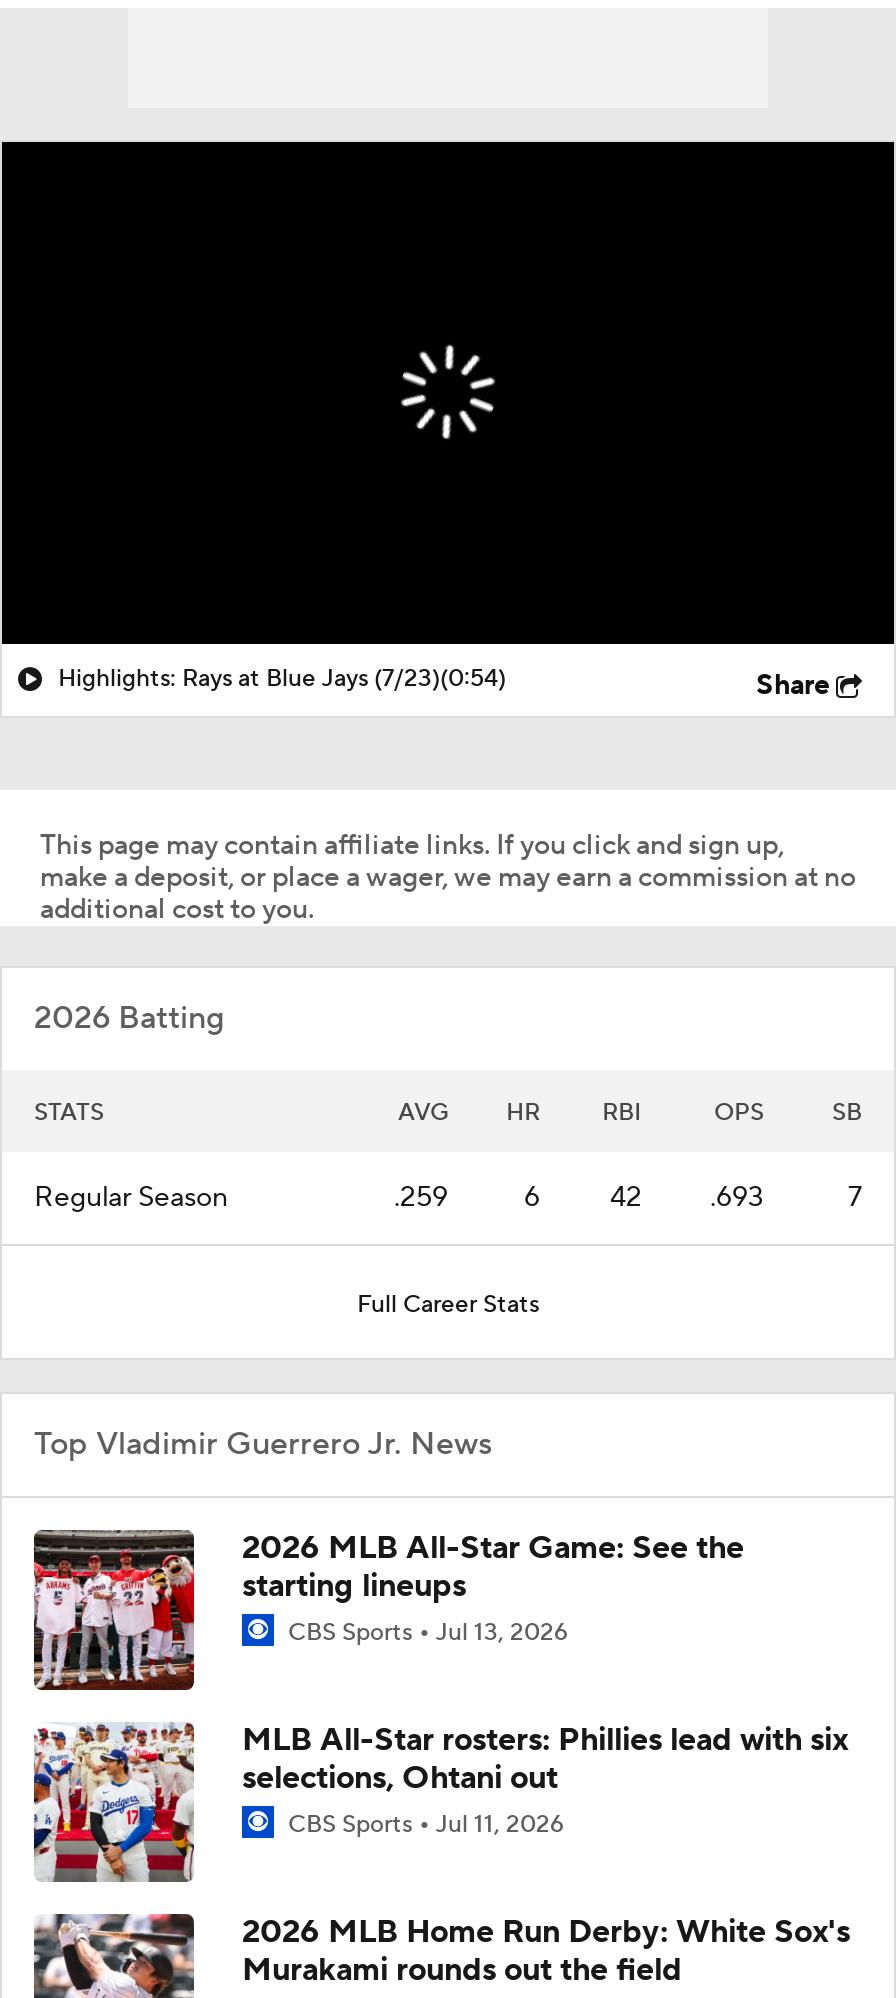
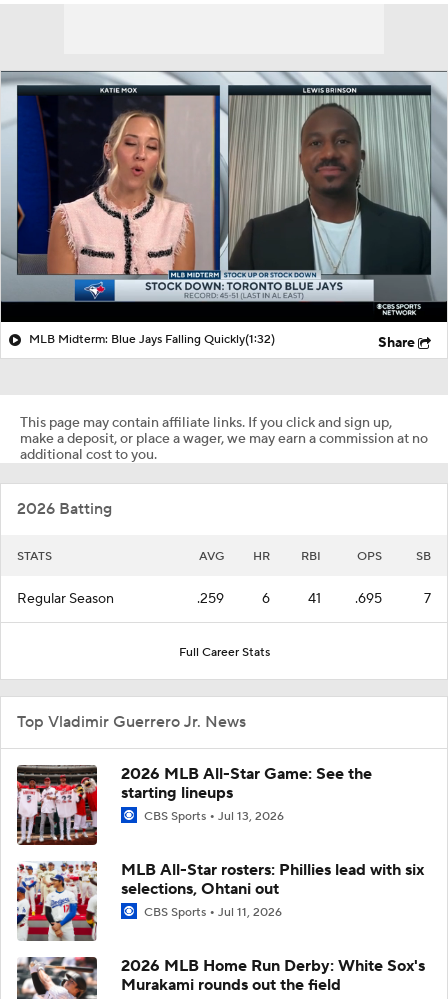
none -> [3,70,445,316] [image]
[58,664,506,694] Highlights: Rays at Blue Jays (7/23)(0:54) -> [29,332,275,347] MLB Midterm: Blue Jays Falling Quickly(1:32)
[610,1180,642,1216] 42 -> [308,590,321,608] 41
[710,1180,764,1216] .693 -> [355,590,382,608] .695

